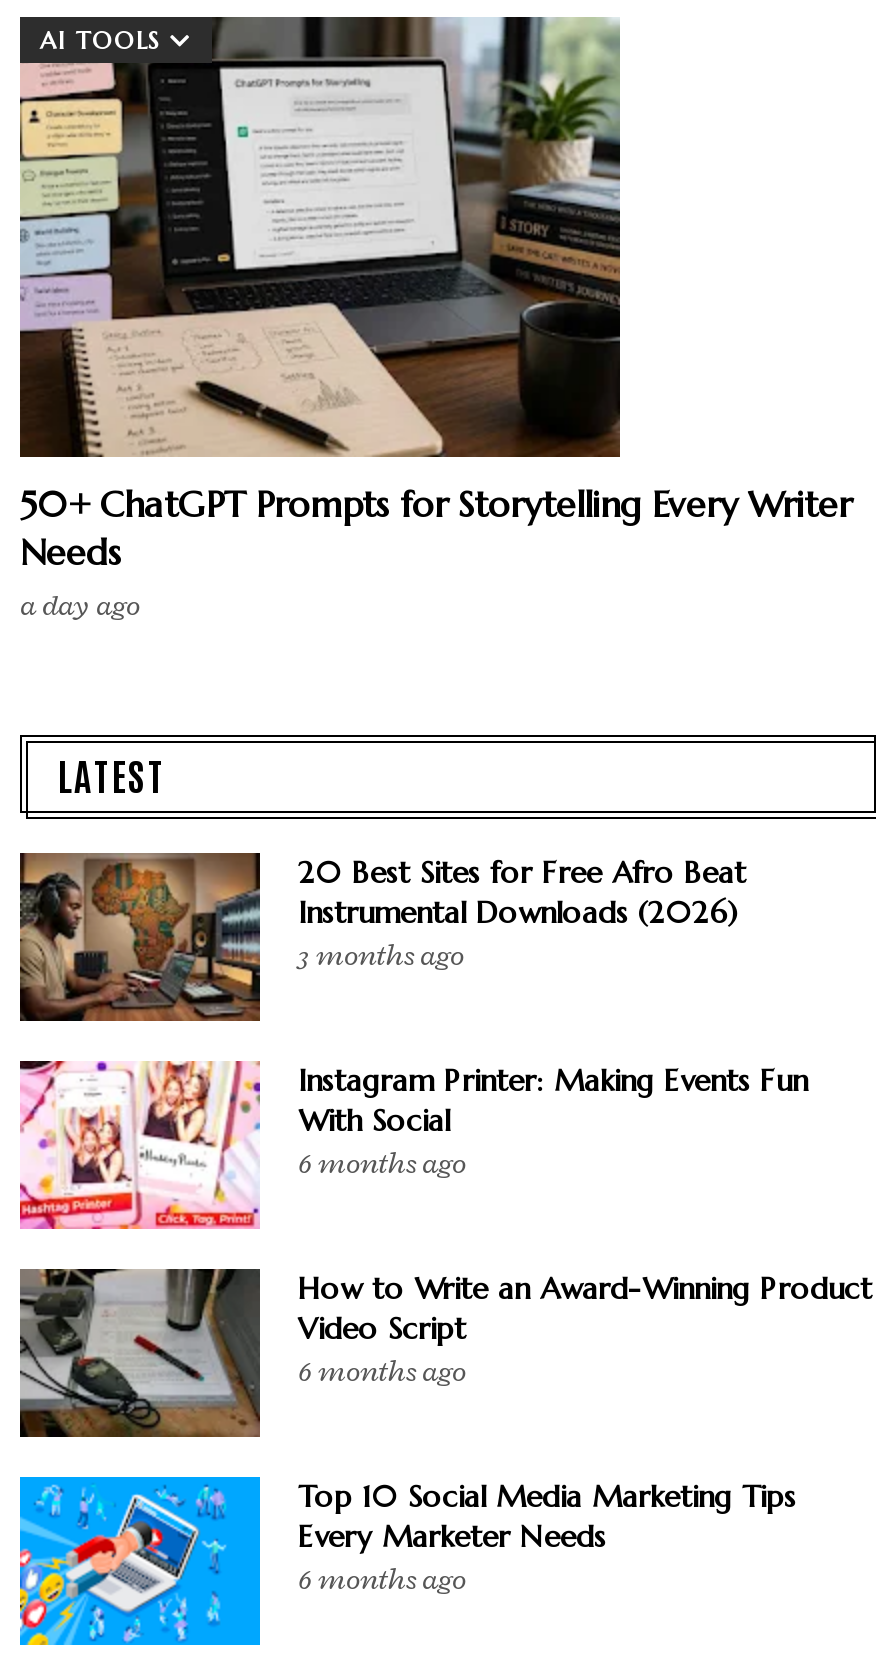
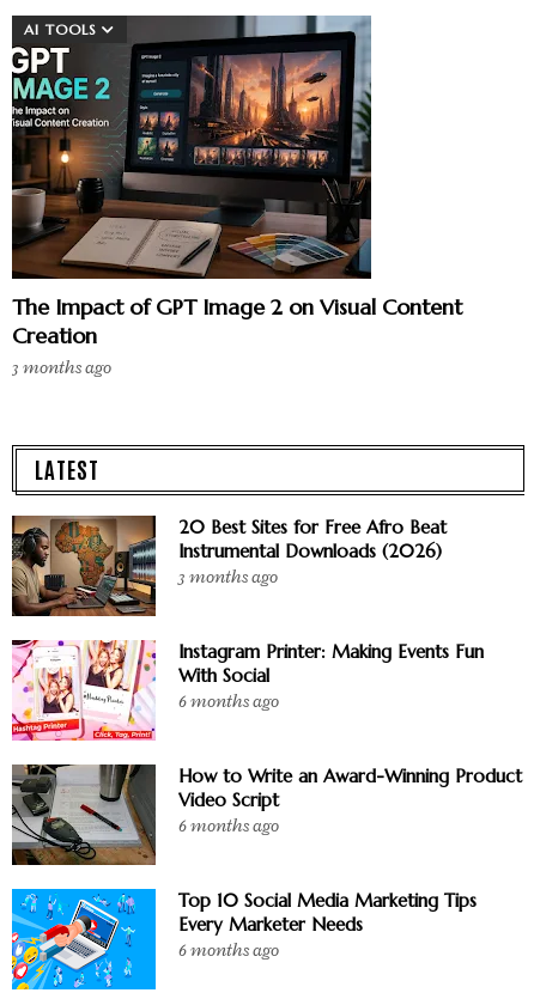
[18,17,852,626] [image] | 50+ ChatGPT Prompts for Storytelling Every Writer | Needs | a day ago -> [11,16,462,380] [image] | The Impact of GPT Image 2 on Visual Content | Creation | 3 months ago

